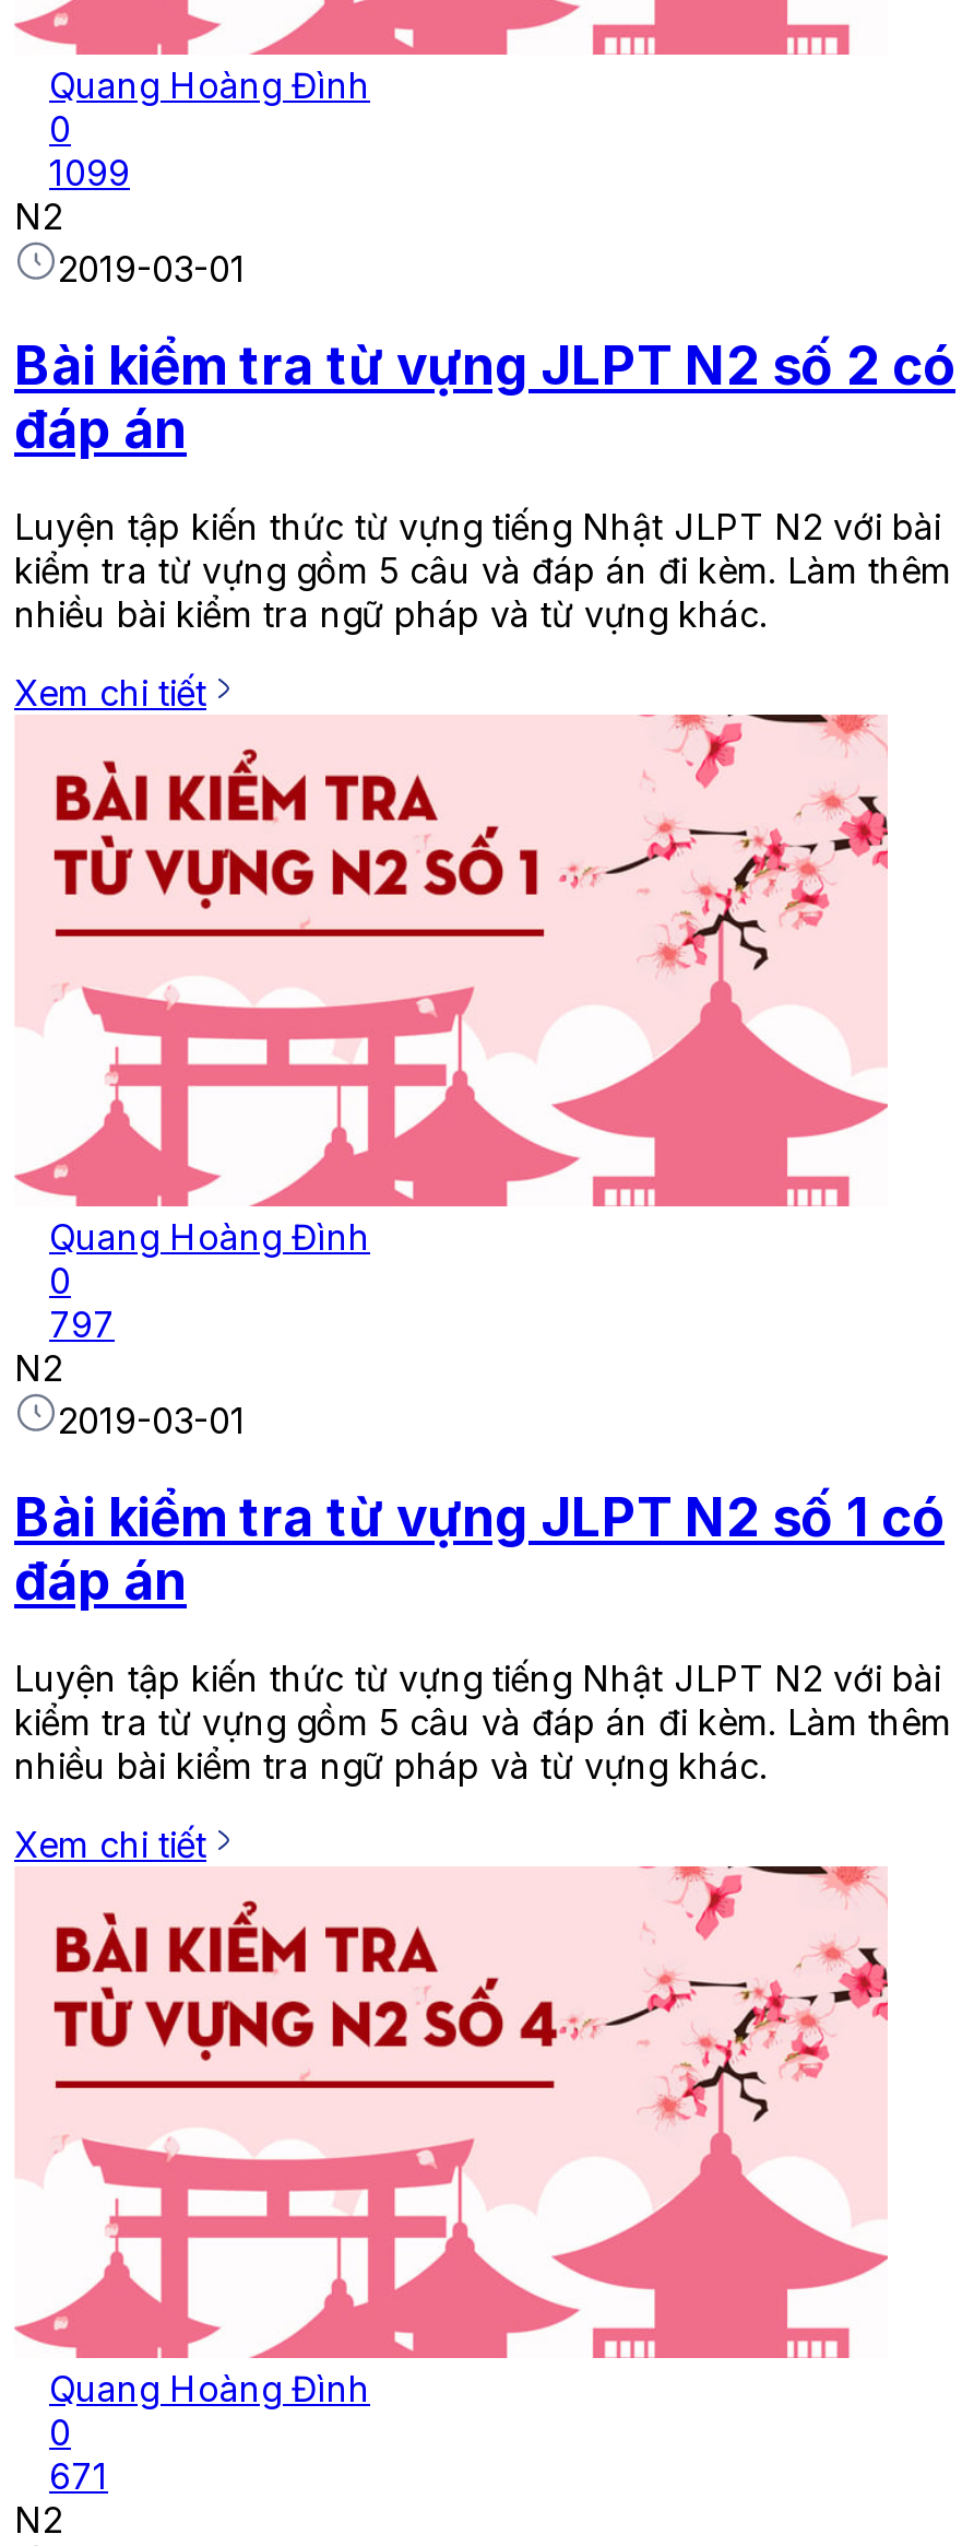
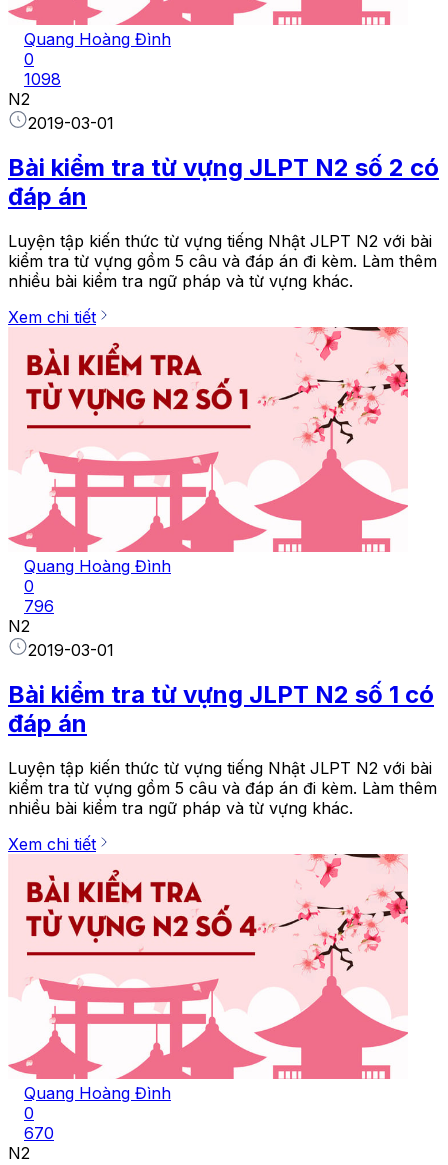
[49,151,130,195] 1099 -> [24,69,61,89] 1098
[49,1303,115,1346] 797 -> [24,596,54,616] 796
[49,2454,108,2497] 671 -> [24,1123,54,1143] 670

